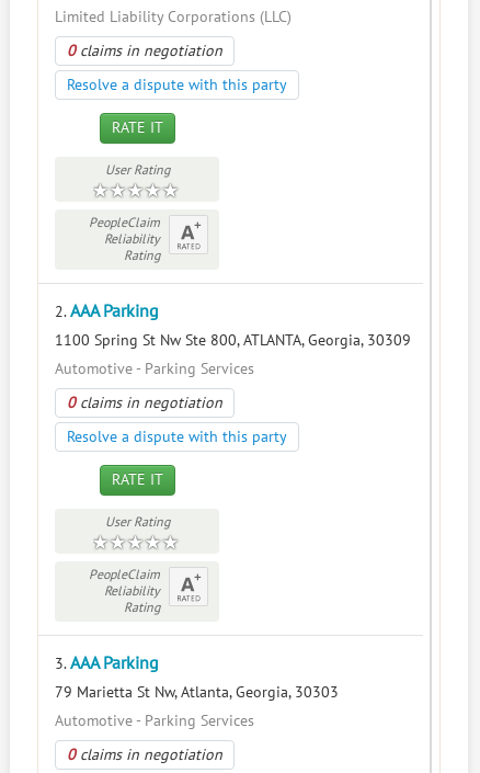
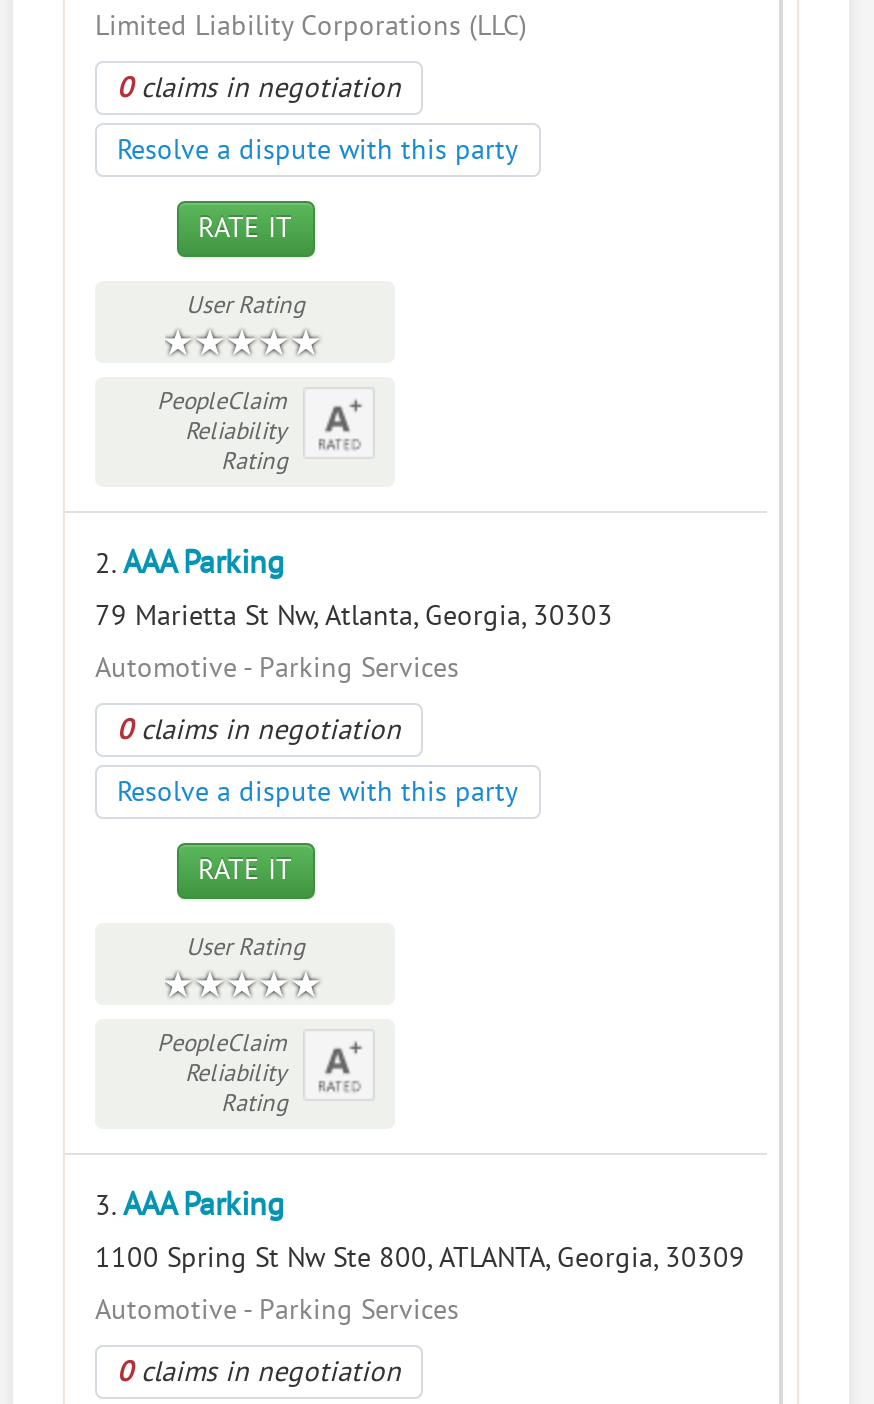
moved [55,331,411,350] -> [95,1241,745,1275]: 1100 Spring St Nw Ste 800, ATLANTA, Georgia, 30309
moved [55,683,339,702] -> [95,599,613,633]: 79 Marietta St Nw, Atlanta, Georgia, 30303

